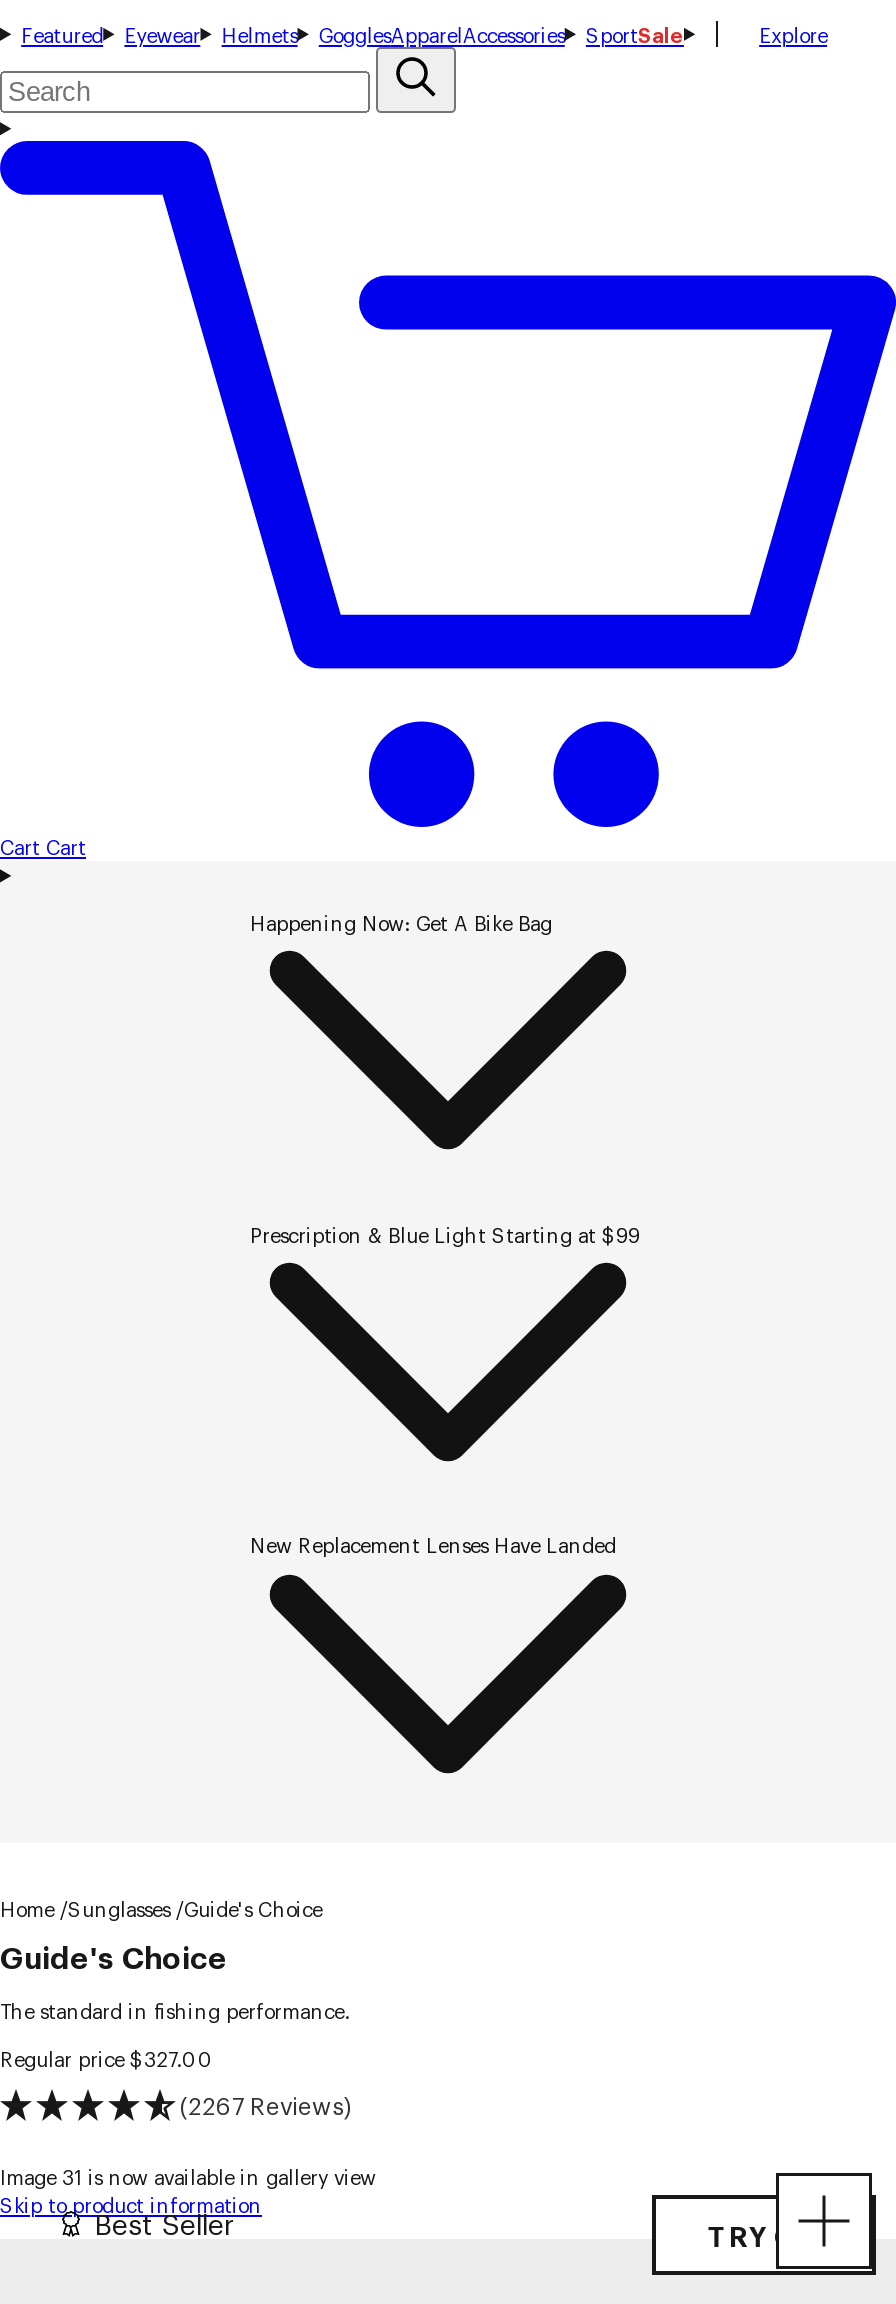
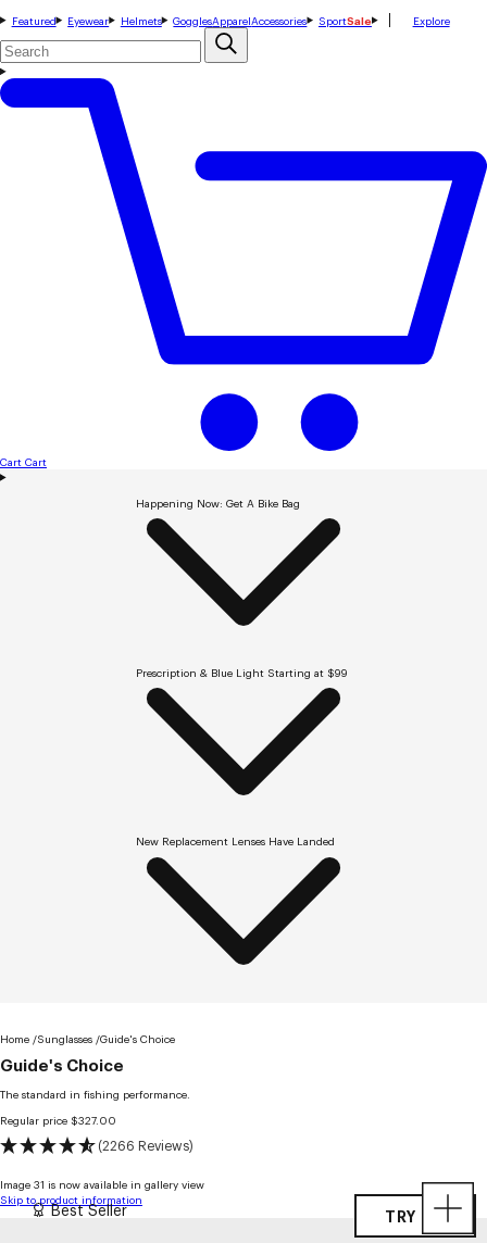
[180,2089,352,2121] (2267 Reviews) -> [98,1137,193,1154] (2266 Reviews)

